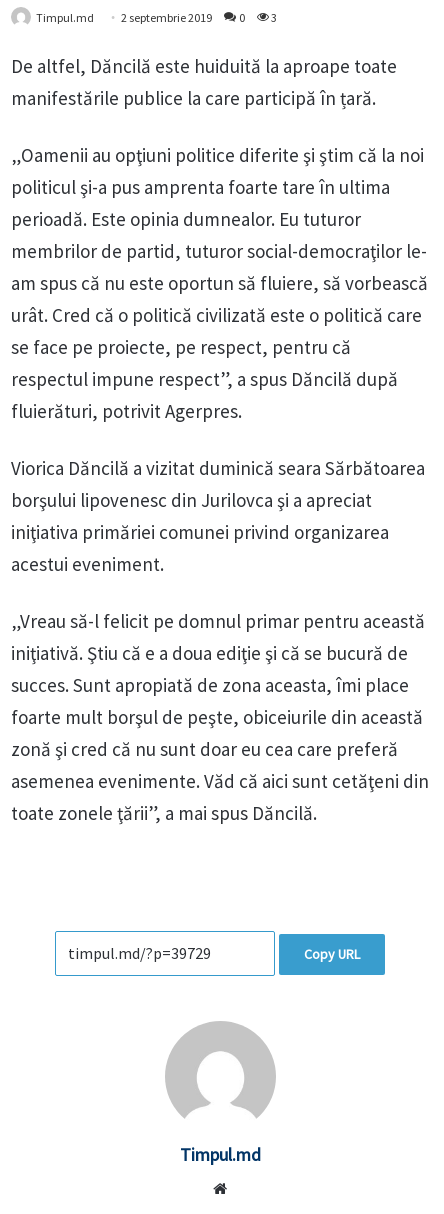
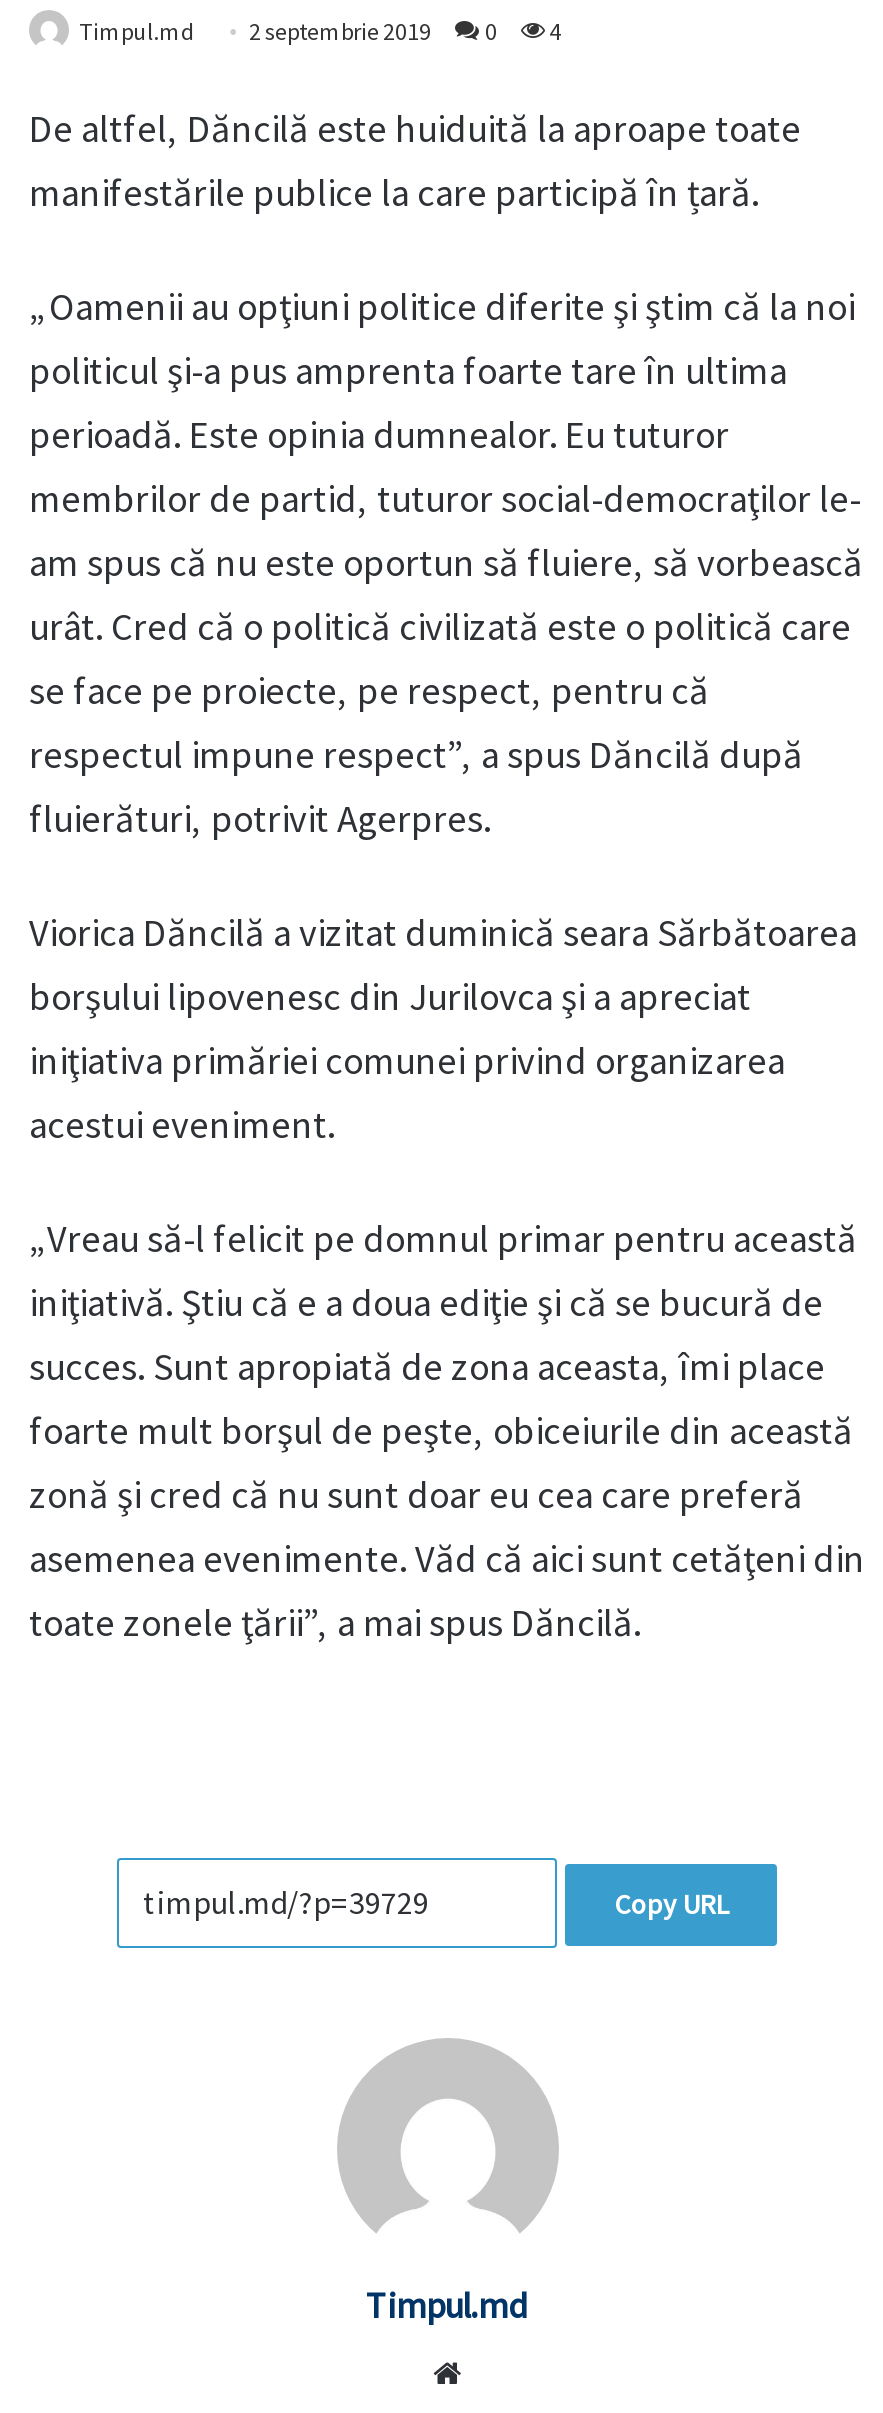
[36,10,277,25] Timpul.md 2 septembrie 2019 0 3 -> [79,17,561,47] Timpul.md 2 septembrie 2019 0 4

